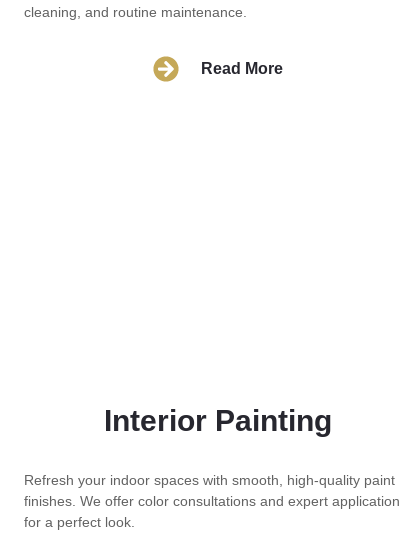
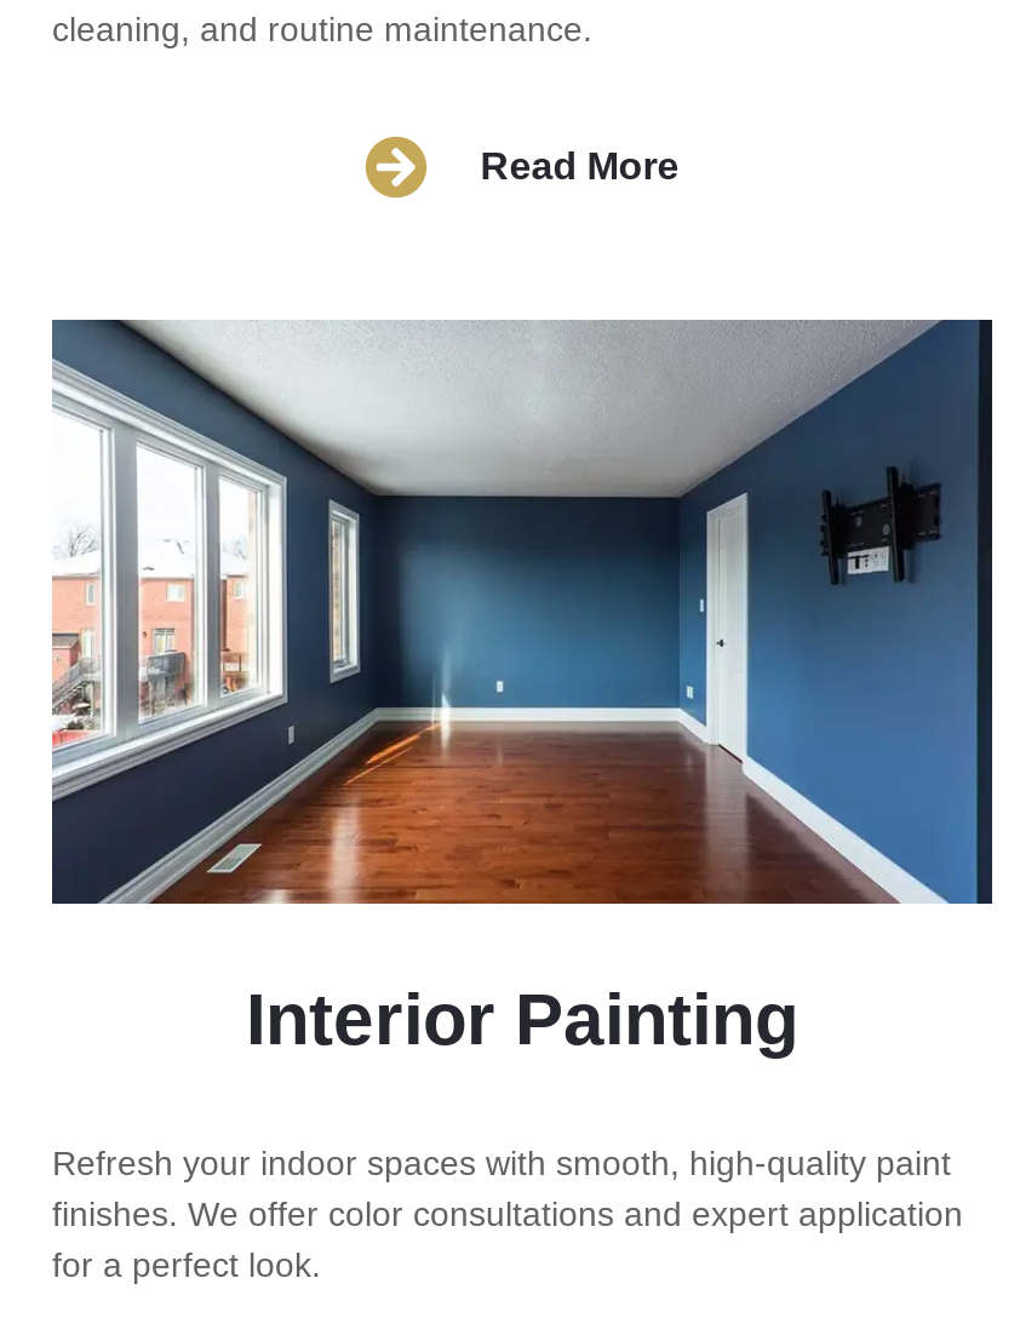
none -> [50,317,995,906] [image]

